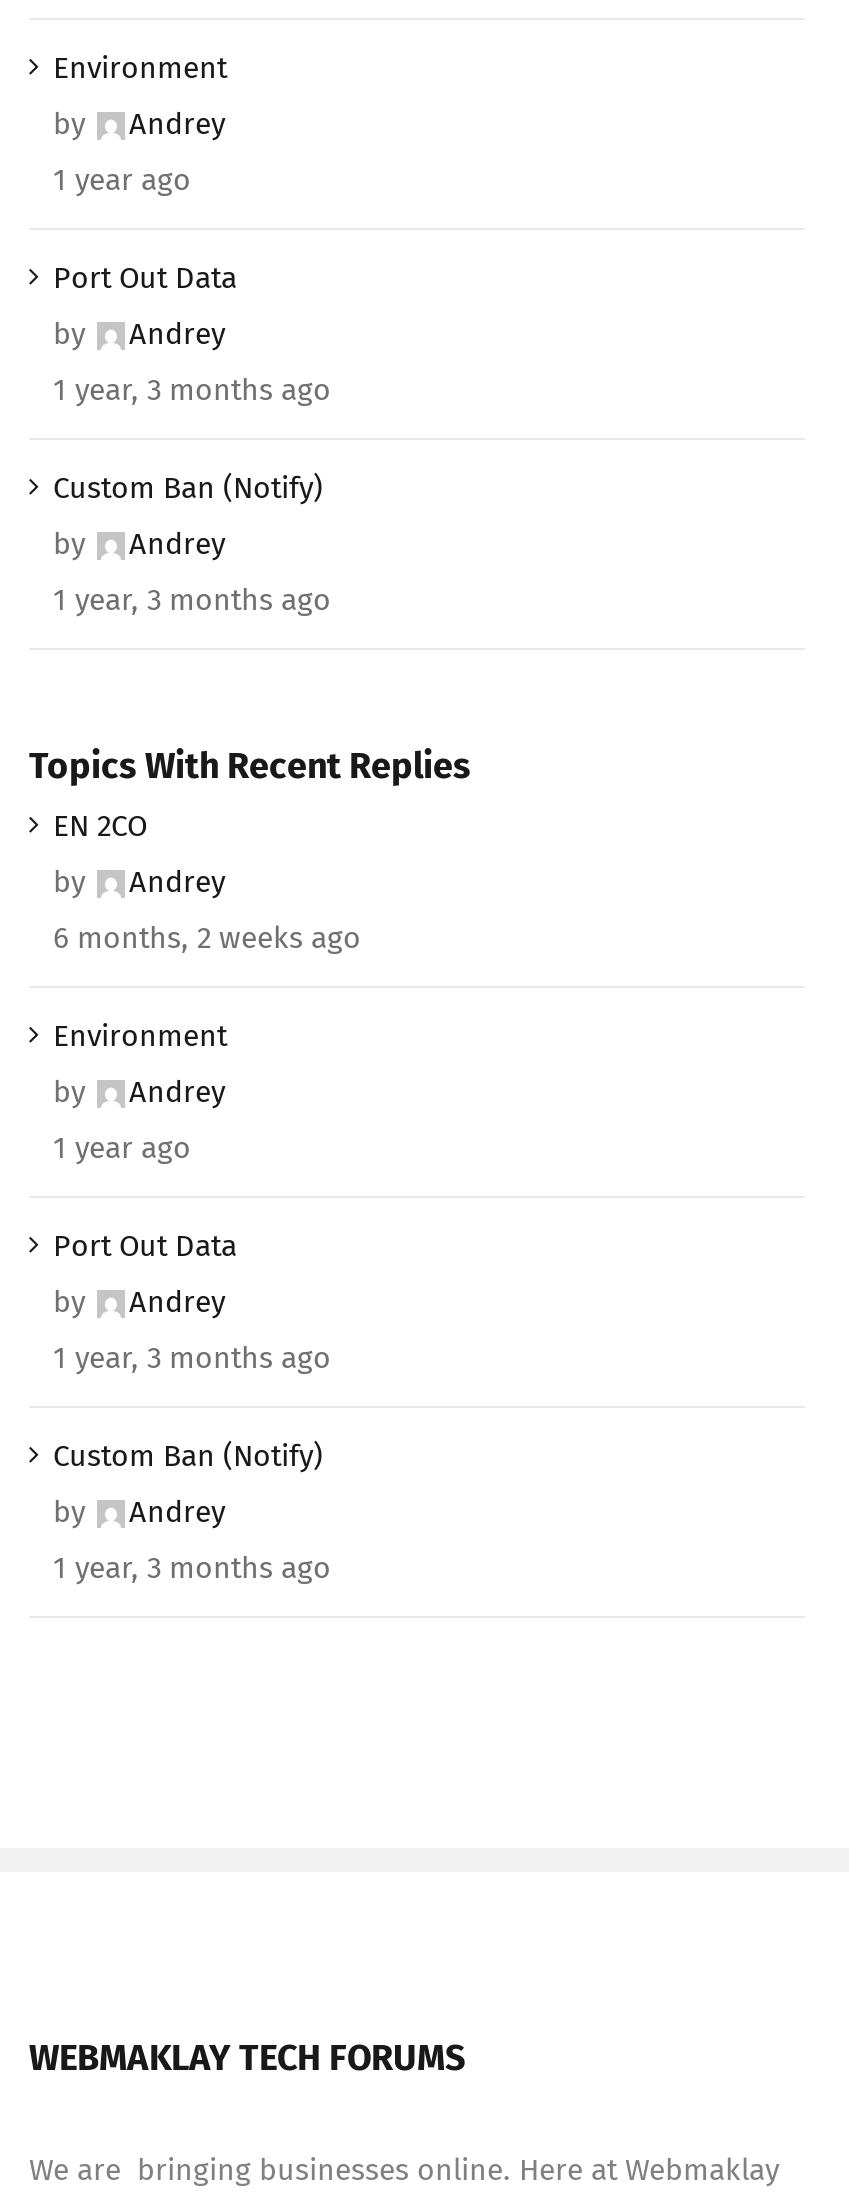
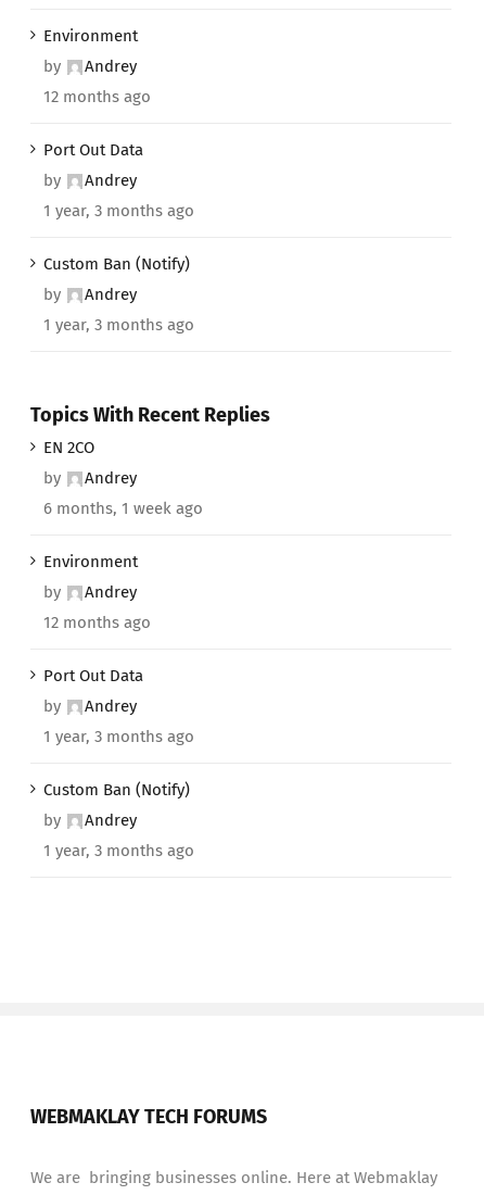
[53,161,191,197] 1 year ago -> [43,86,151,106] 12 months ago
[53,920,361,956] 6 months, 2 weeks ago -> [43,499,203,518] 6 months, 1 week ago
[53,1130,191,1166] 1 year ago -> [43,613,151,632] 12 months ago

